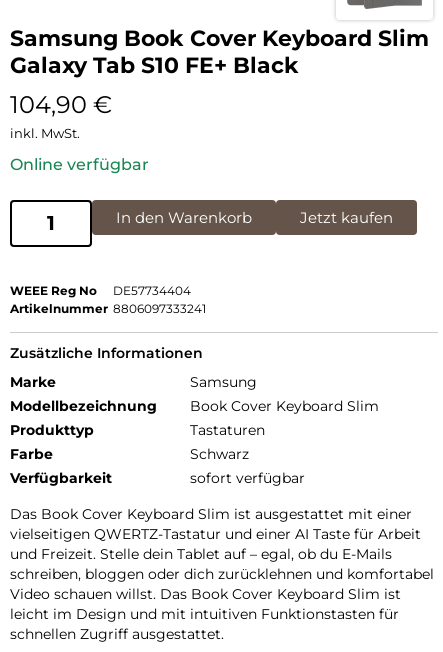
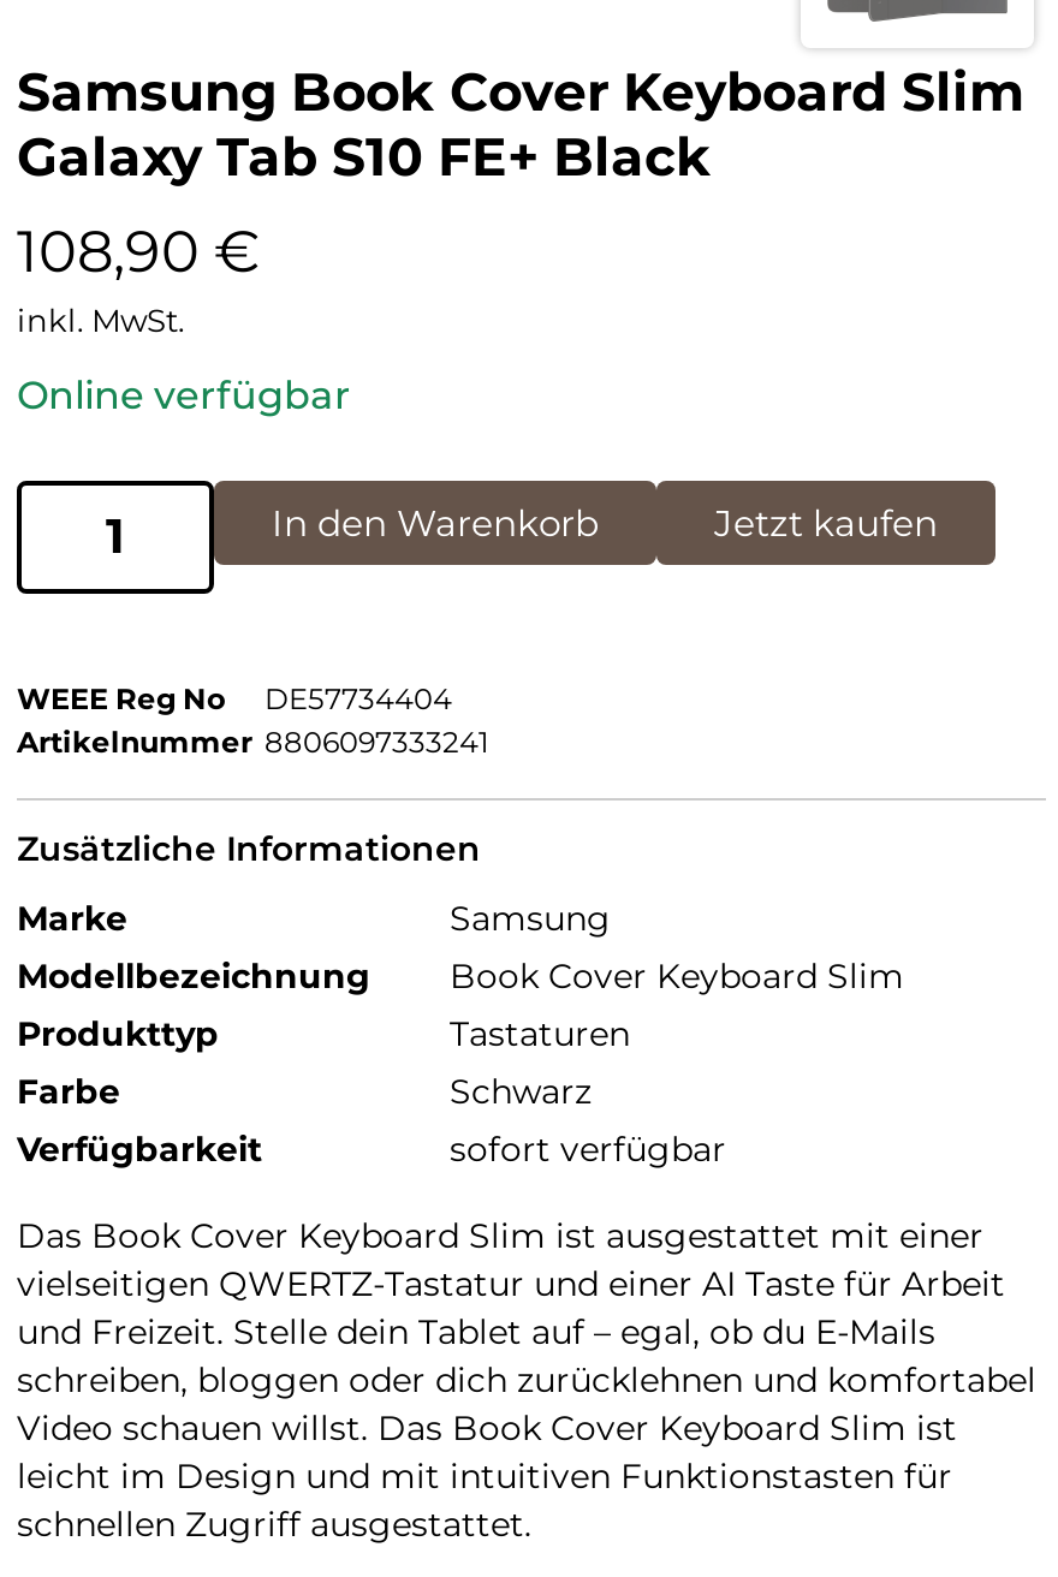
[10,90,112,119] 104,90 € -> [17,215,260,285] 108,90 €

